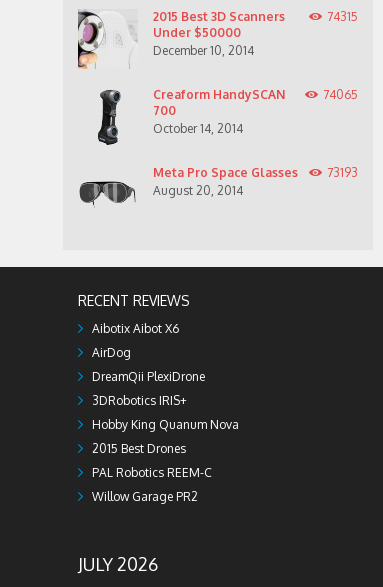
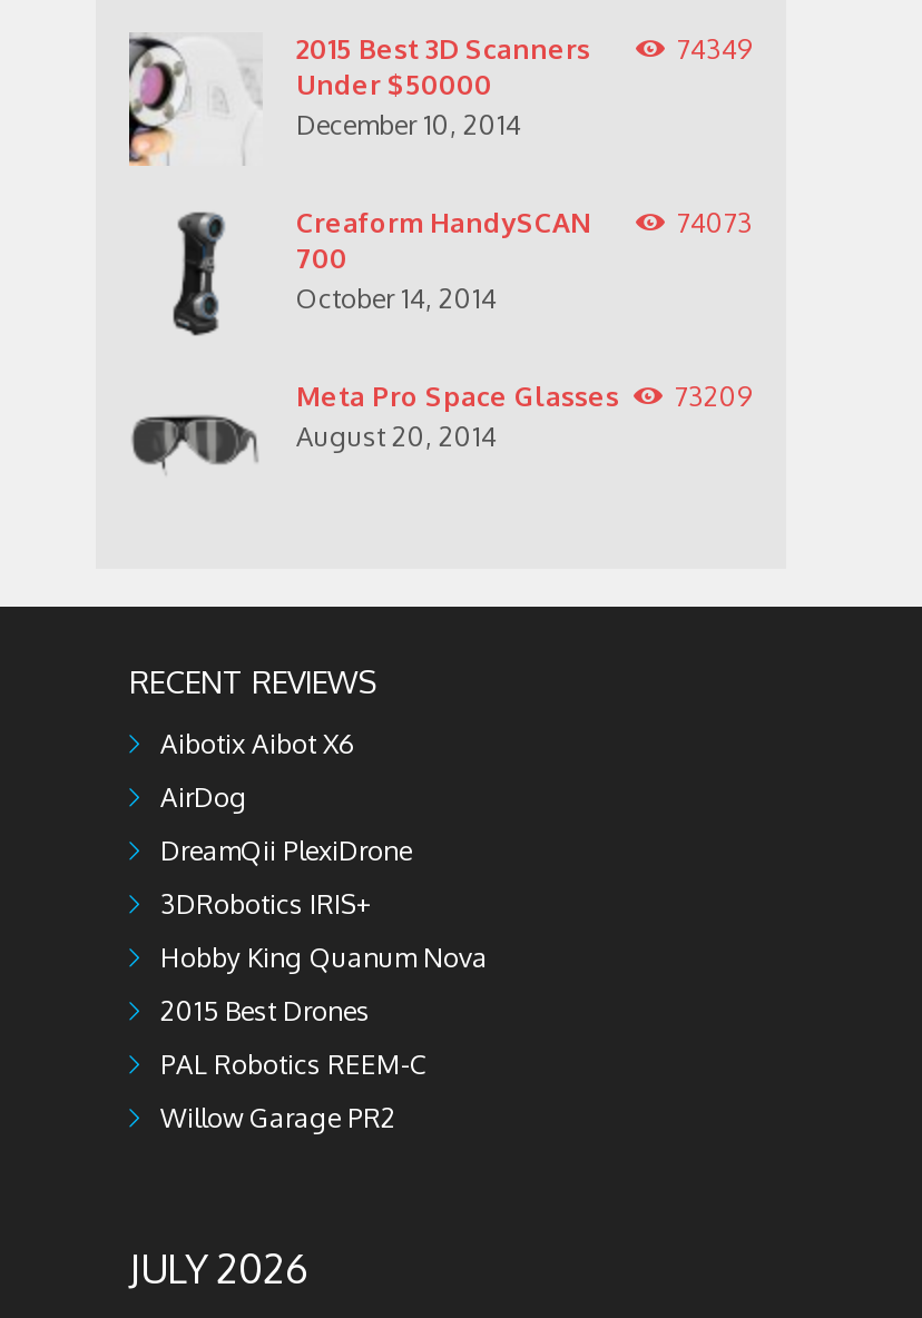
[327,9,358,24] 74315 -> [677,31,753,65] 74349
[323,87,358,102] 74065 -> [677,205,753,238] 74073
[153,165,358,180] Meta Pro Space Glasses 73193 -> [296,379,753,412] Meta Pro Space Glasses 73209

